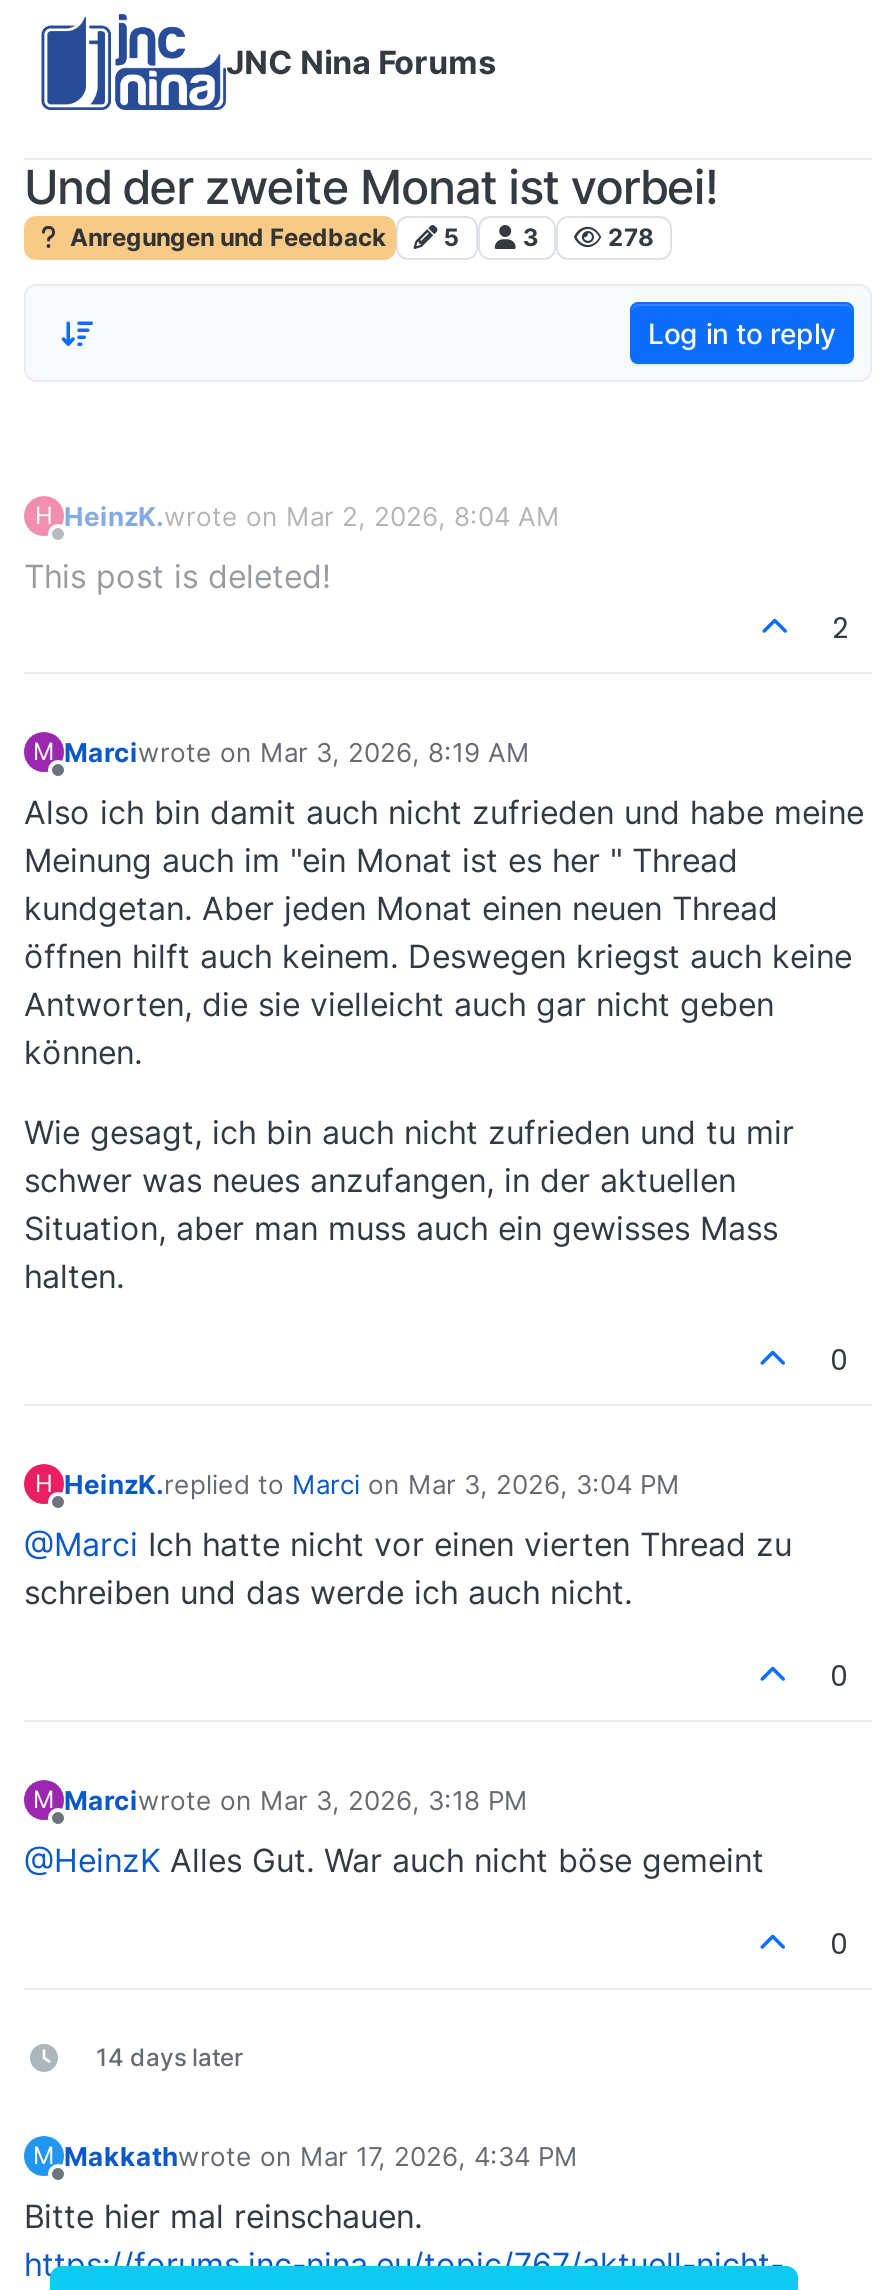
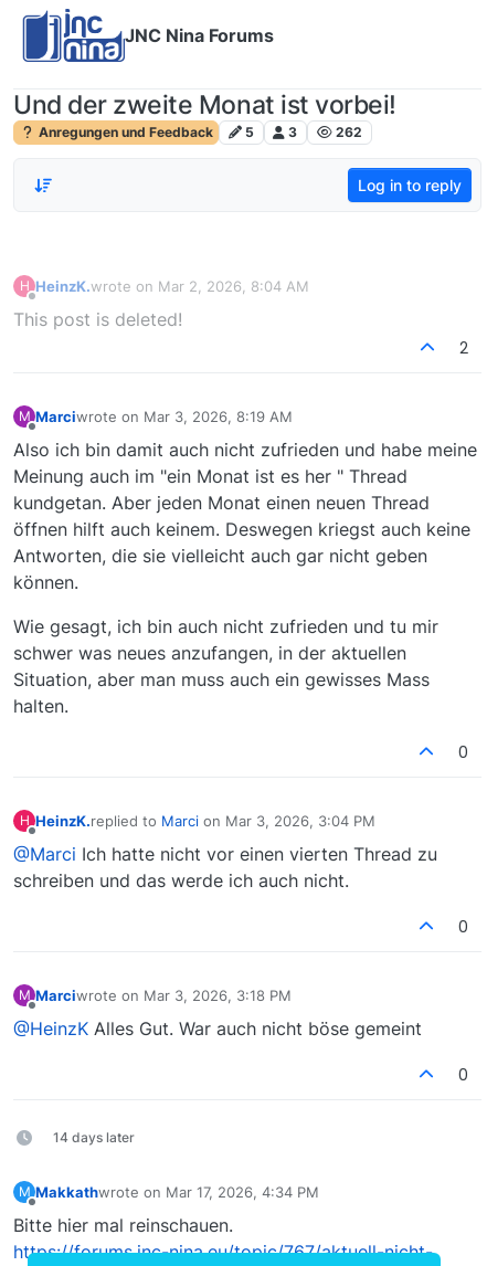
[608,222,654,252] 278 -> [336,124,362,141] 262

